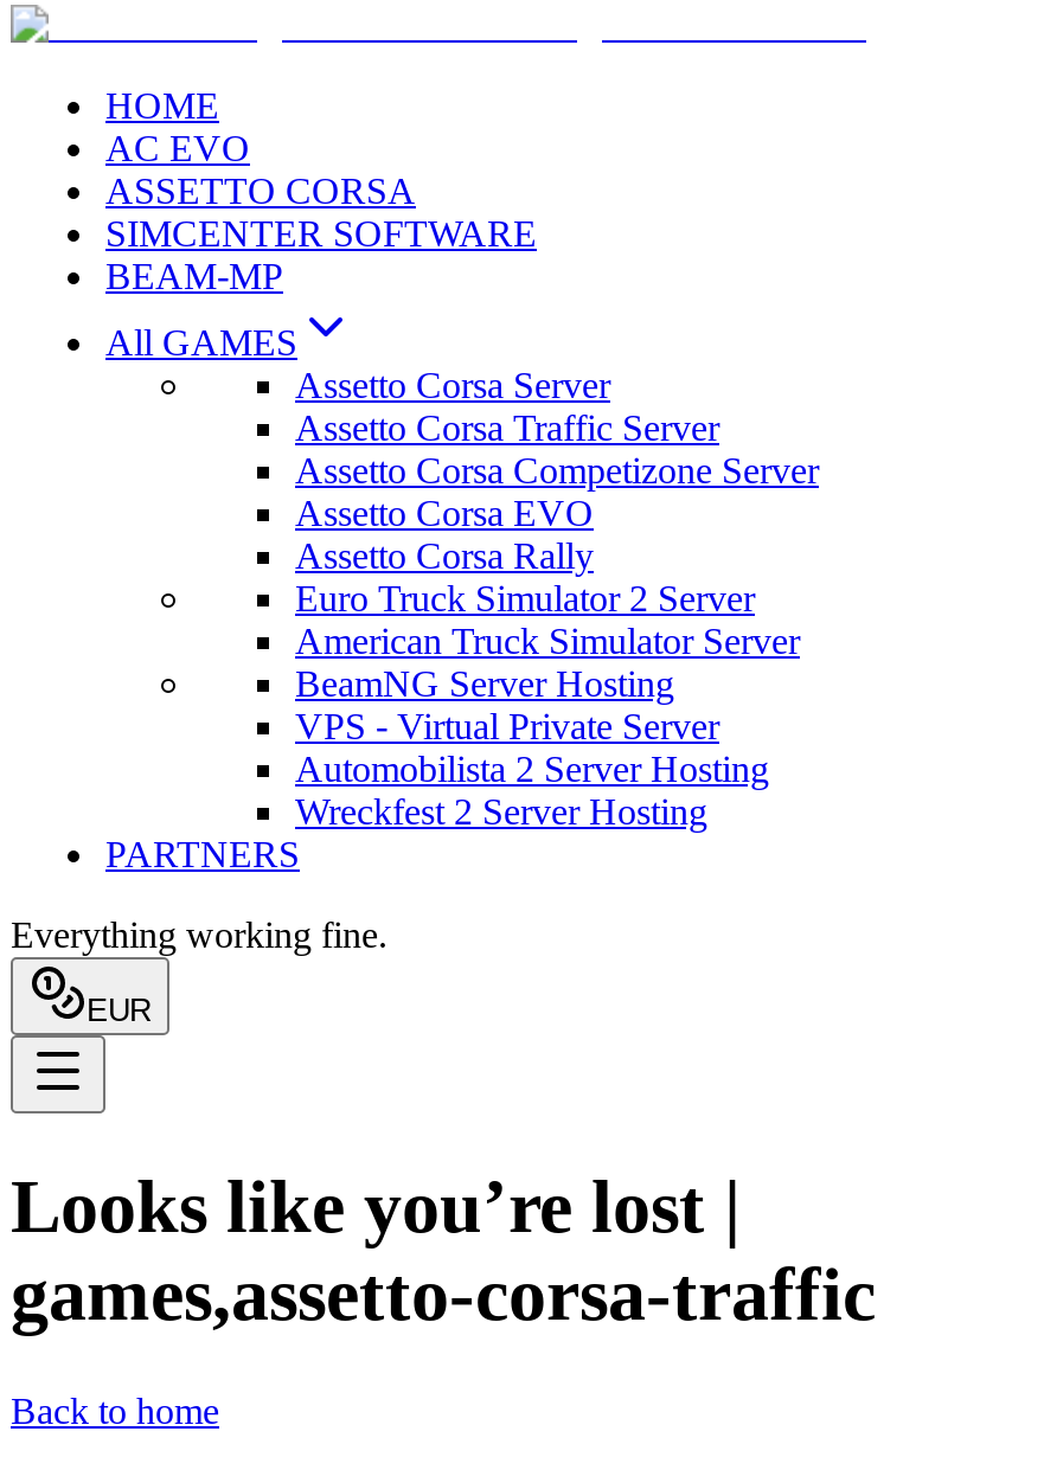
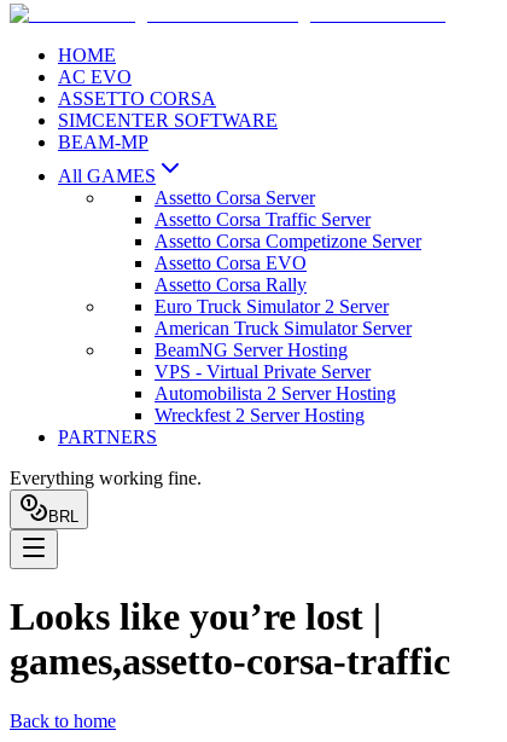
[87,993,150,1028] EUR -> [48,508,78,526] BRL

